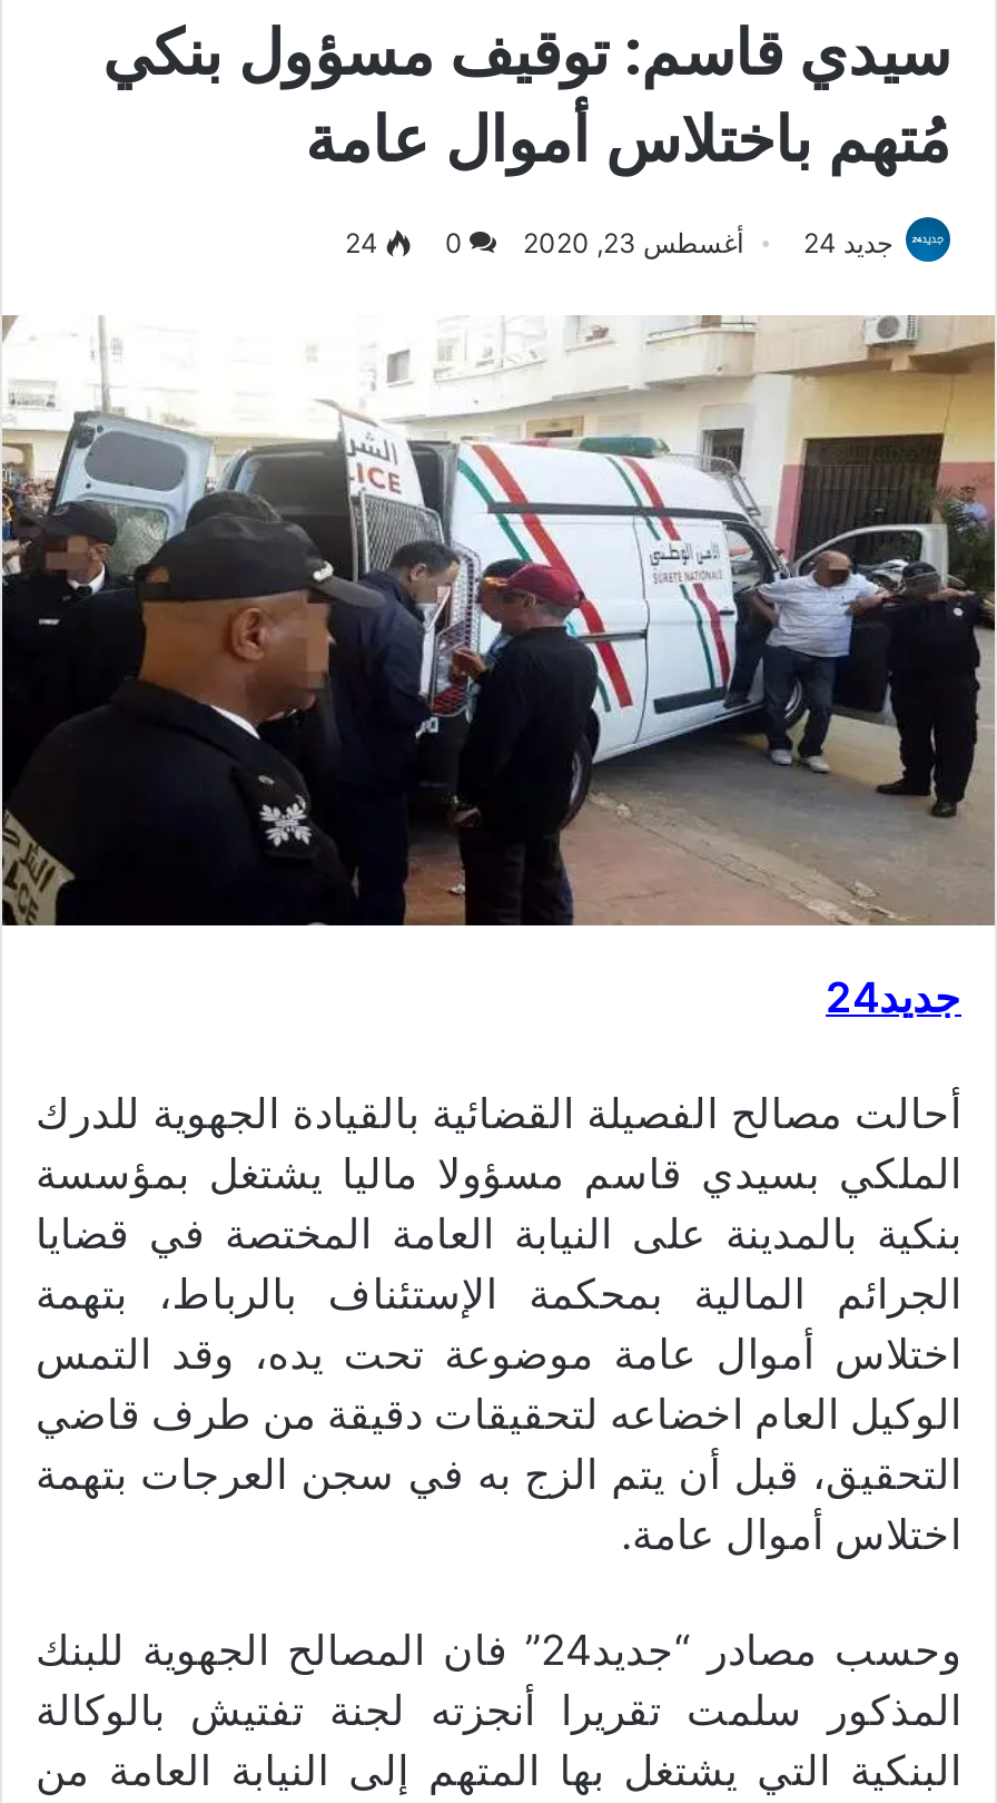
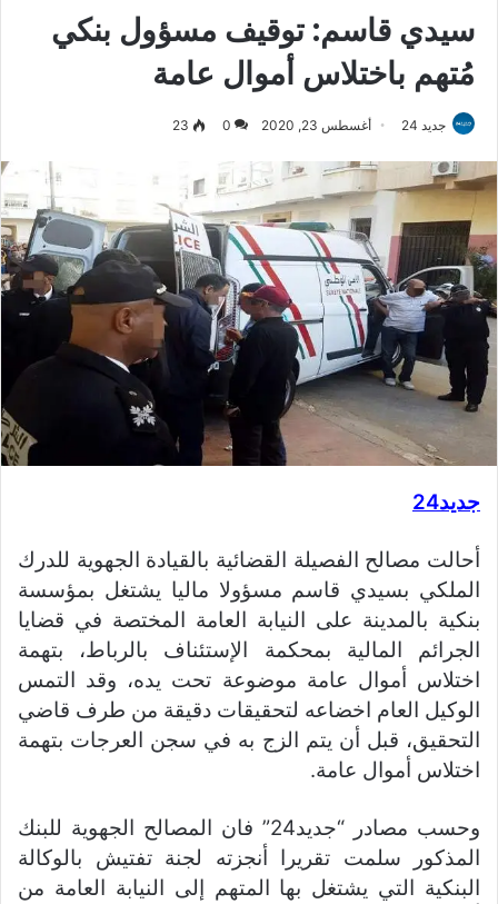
[345,226,463,259] 24 0 -> [172,117,231,133] 23 0

